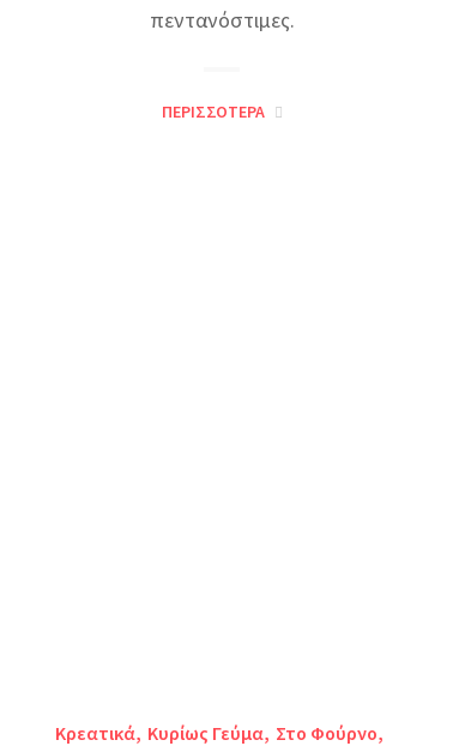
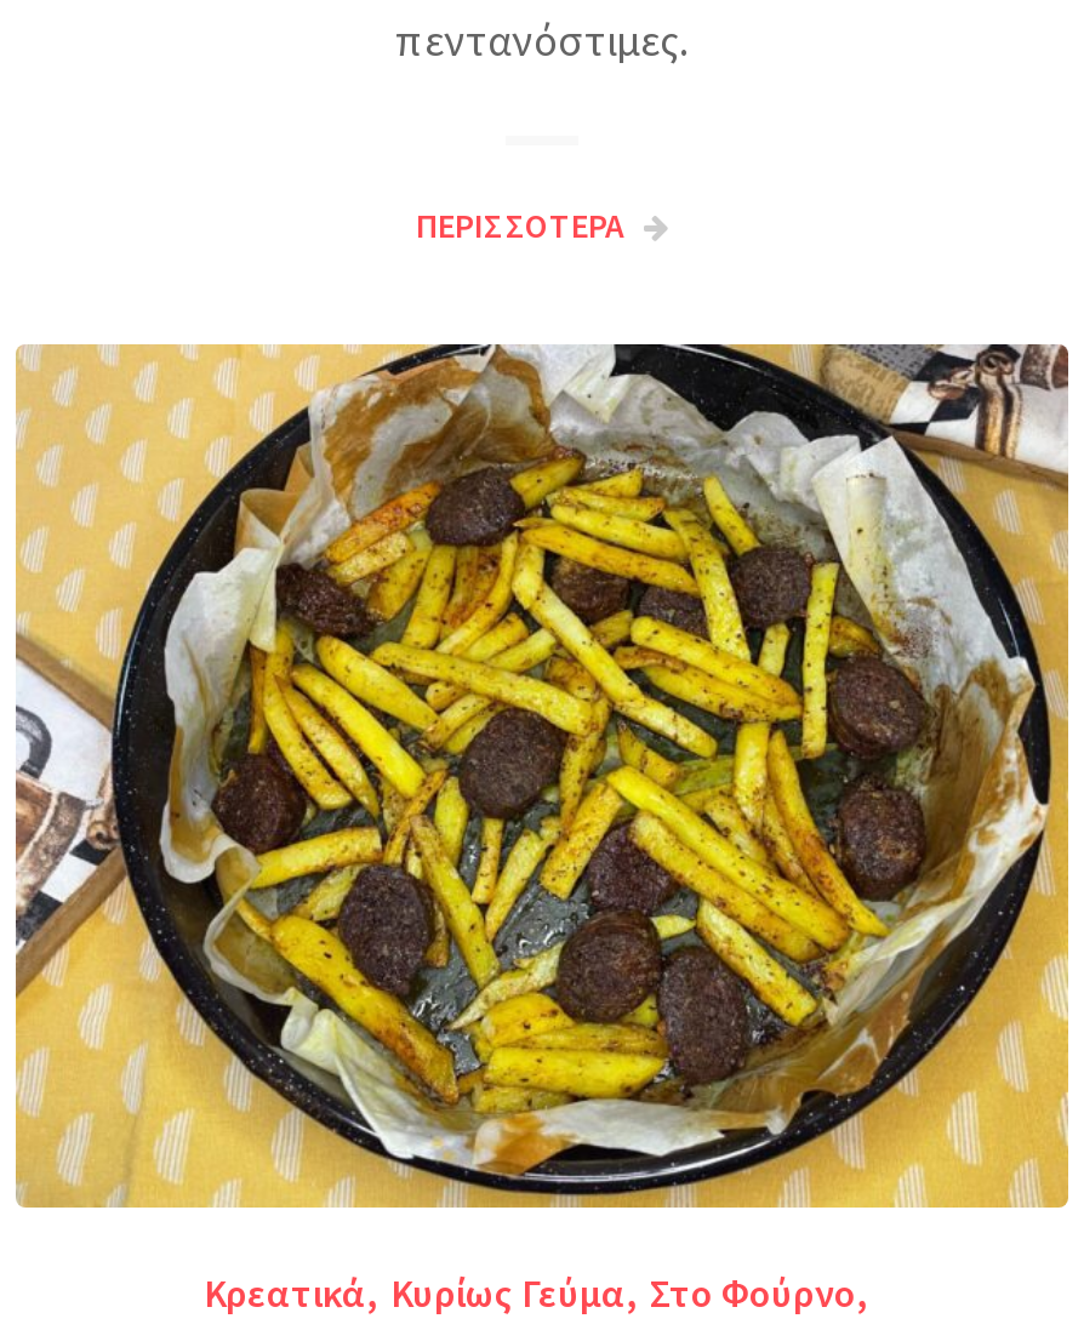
none -> [13,342,1071,1212] [image]

